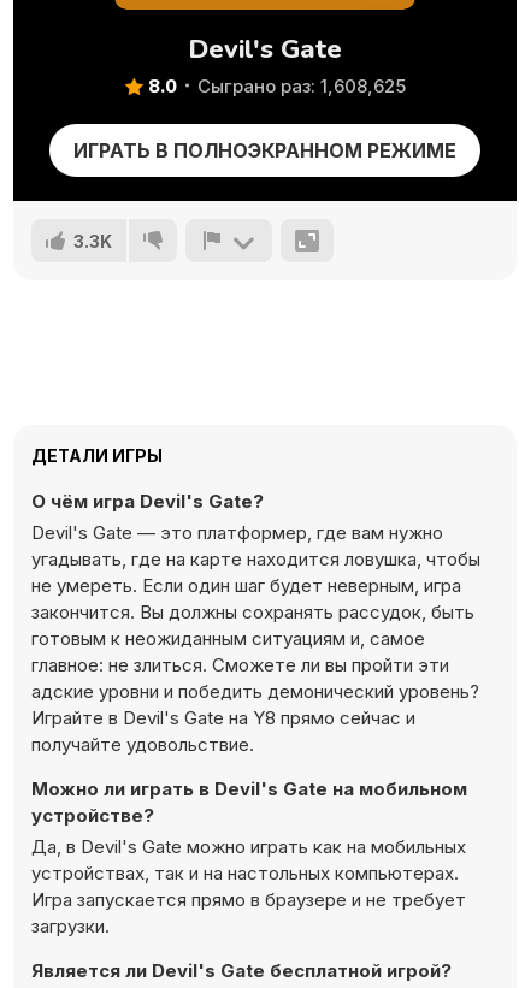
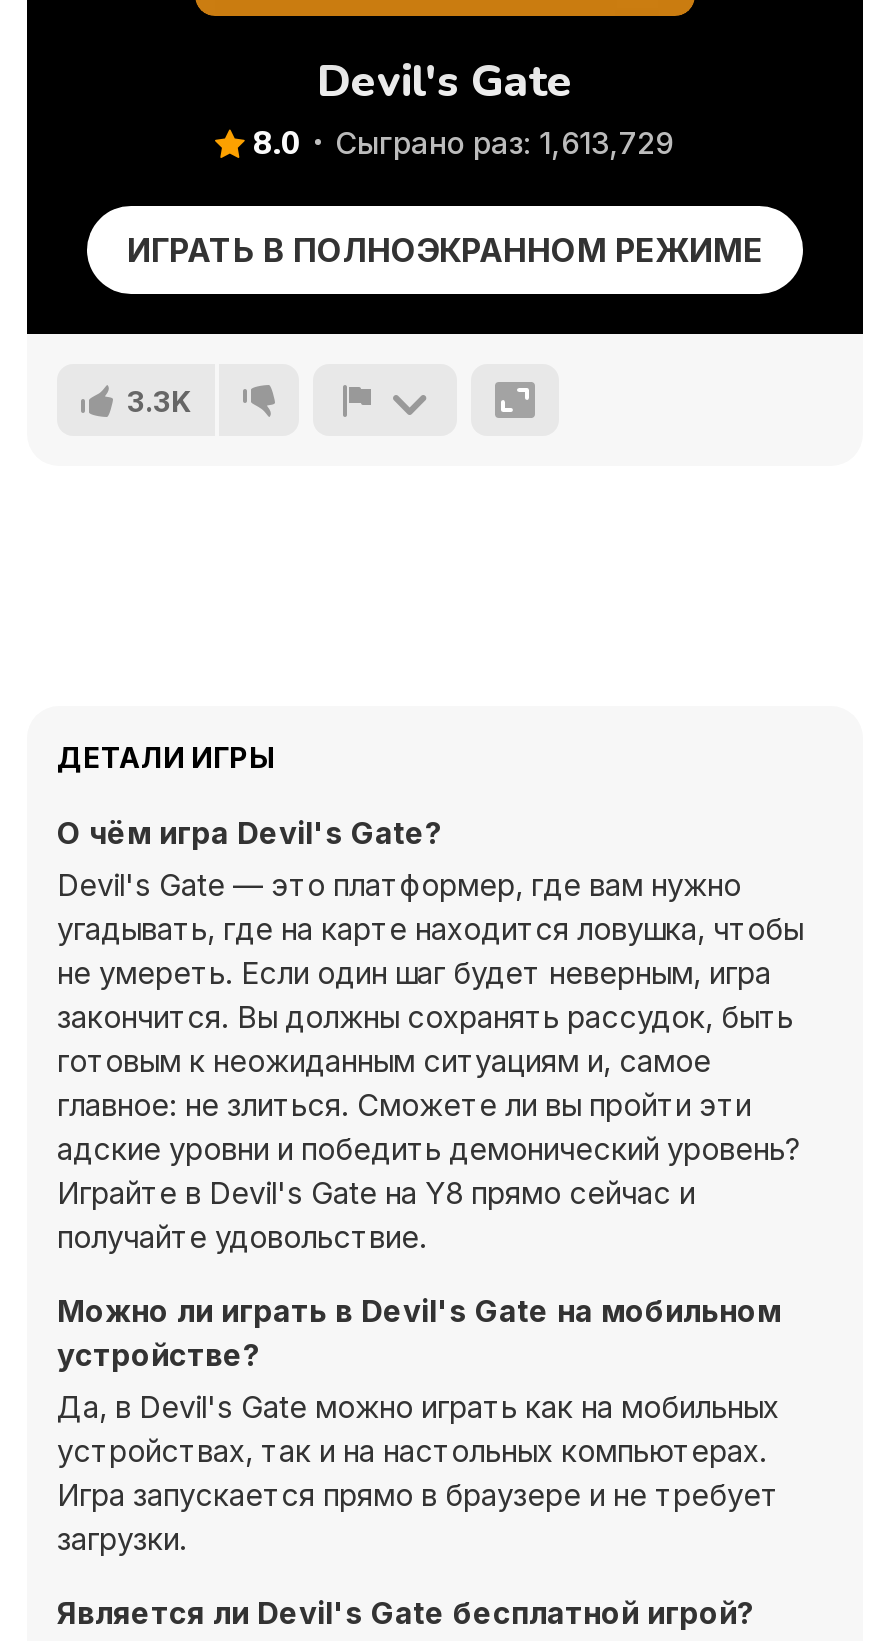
[148,73,405,100] 8.0 Сыграно раз: 1,608,625 -> [253,122,675,166] 8.0 Сыграно раз: 1,613,729

